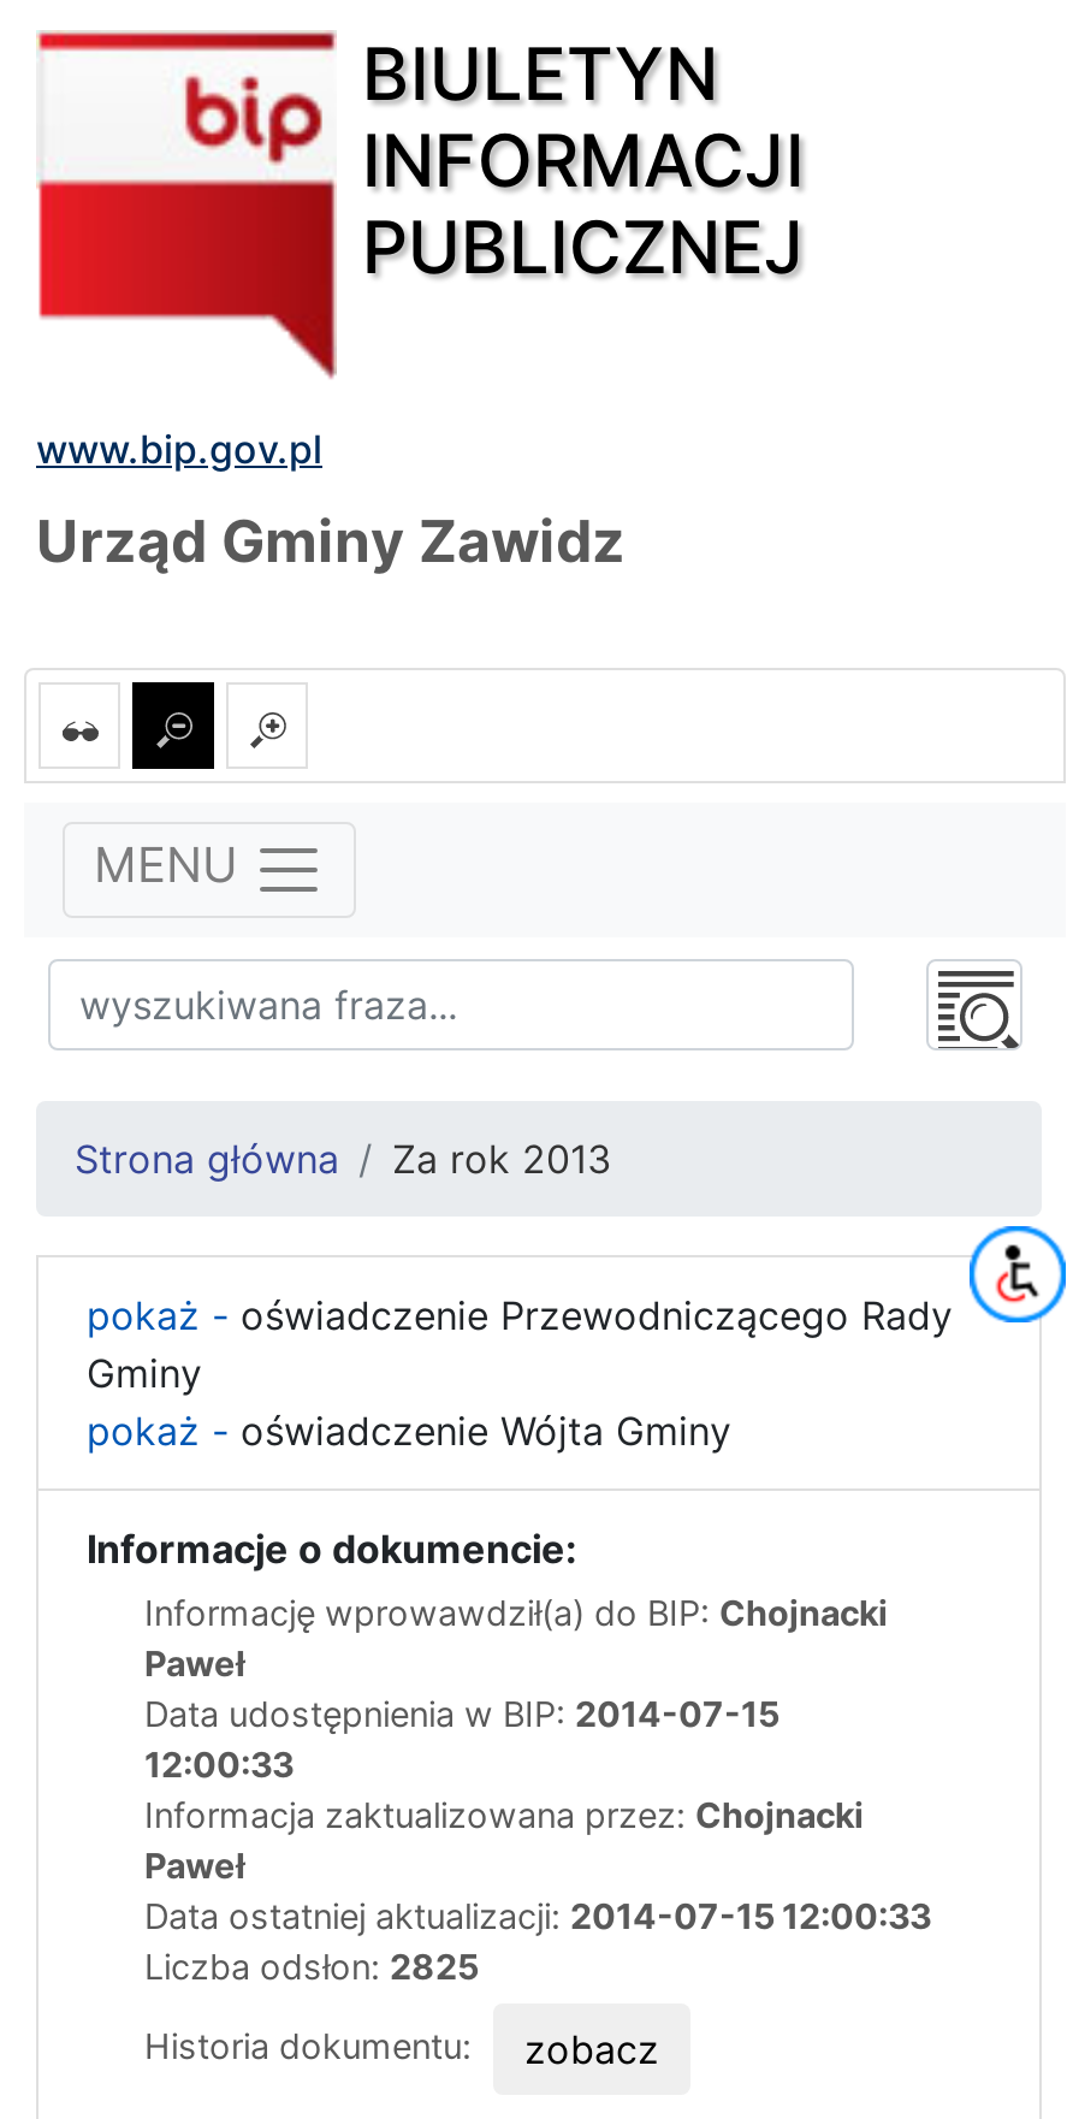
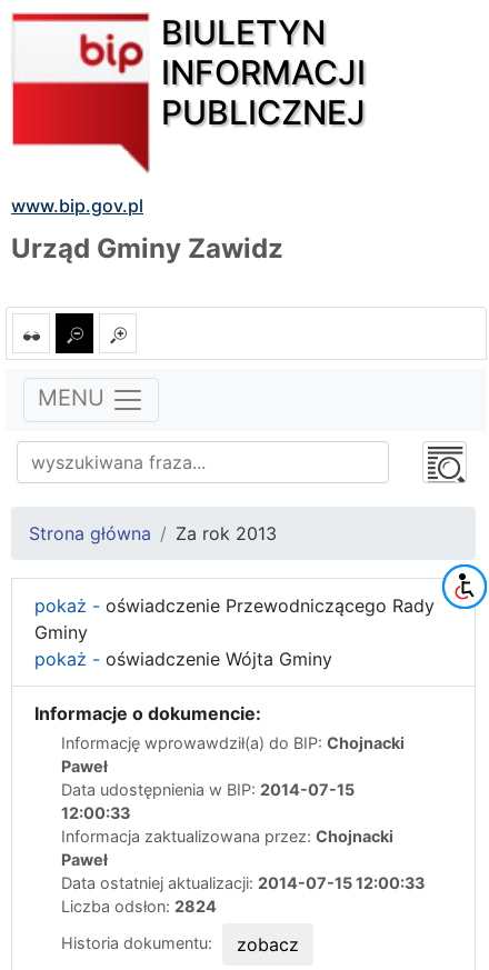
[144,1945,479,1986] Liczba odsłon: 2825 -> [61,897,217,915] Liczba odsłon: 2824

